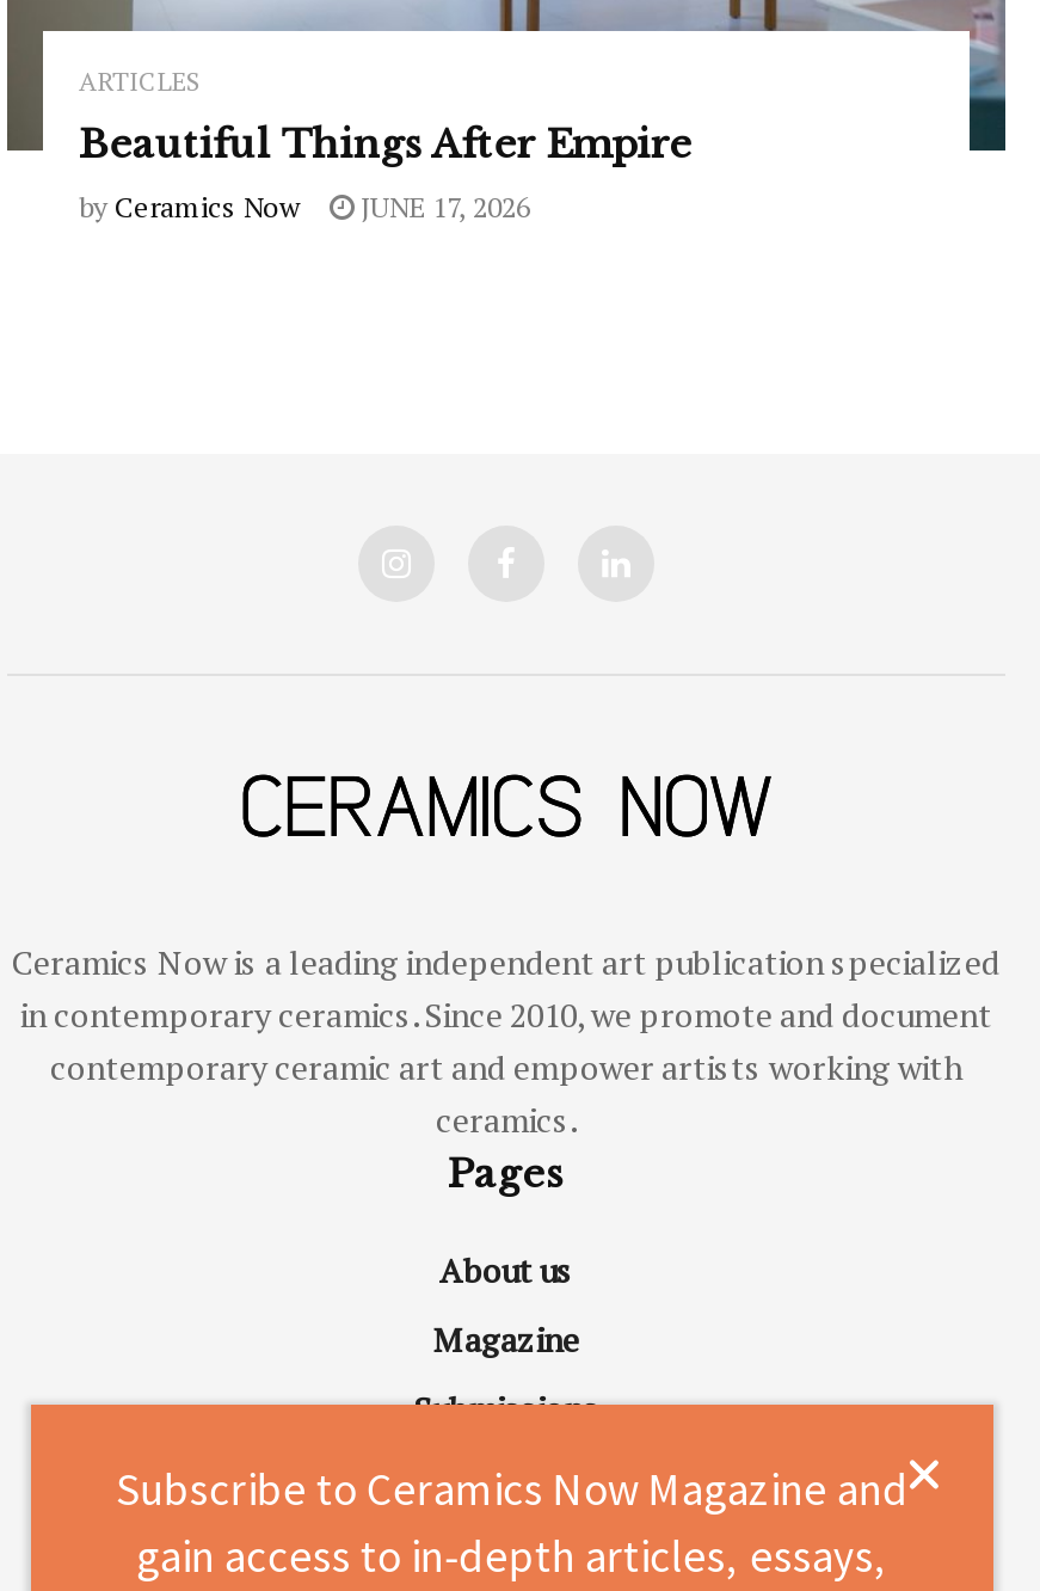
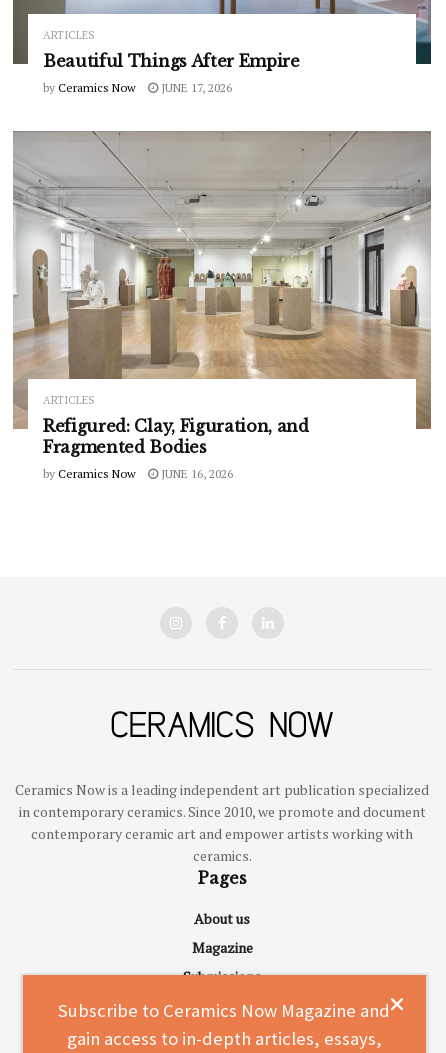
none -> [12,130,432,481] [image] | ARTICLES | Refigured: Clay, Figuration, and | Fragmented Bodies | by Ceramics Now | JUNE 16, 2026

